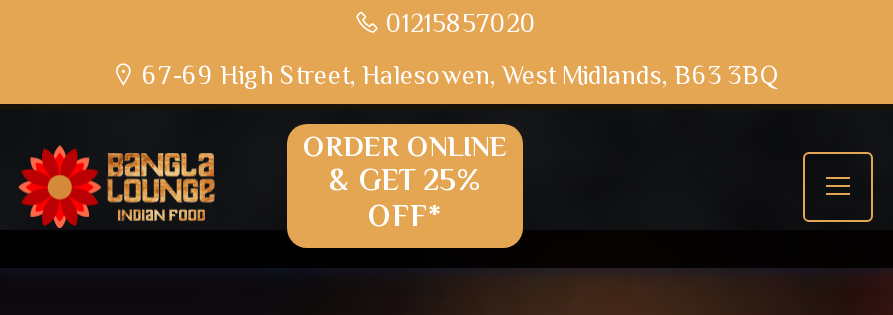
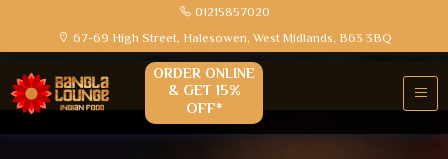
[329,160,481,206] & GET 25% -> [167,80,240,103] & GET 15%

